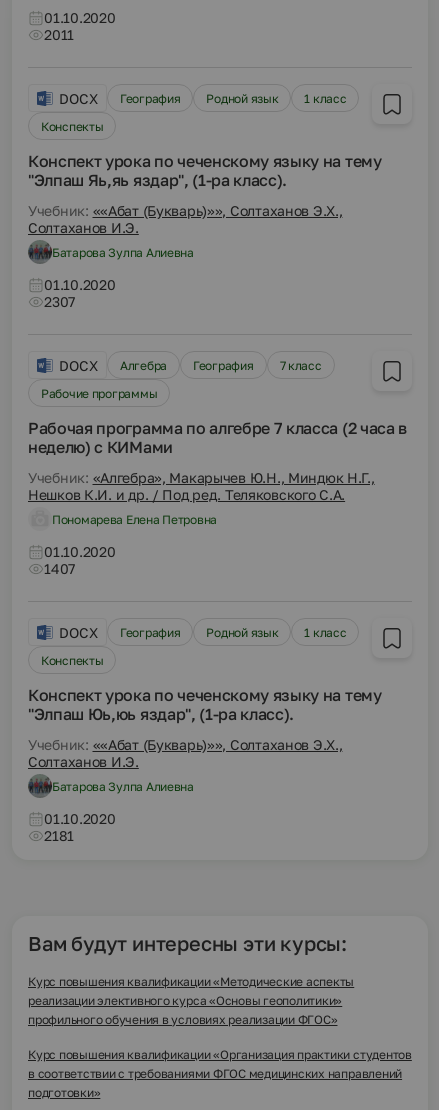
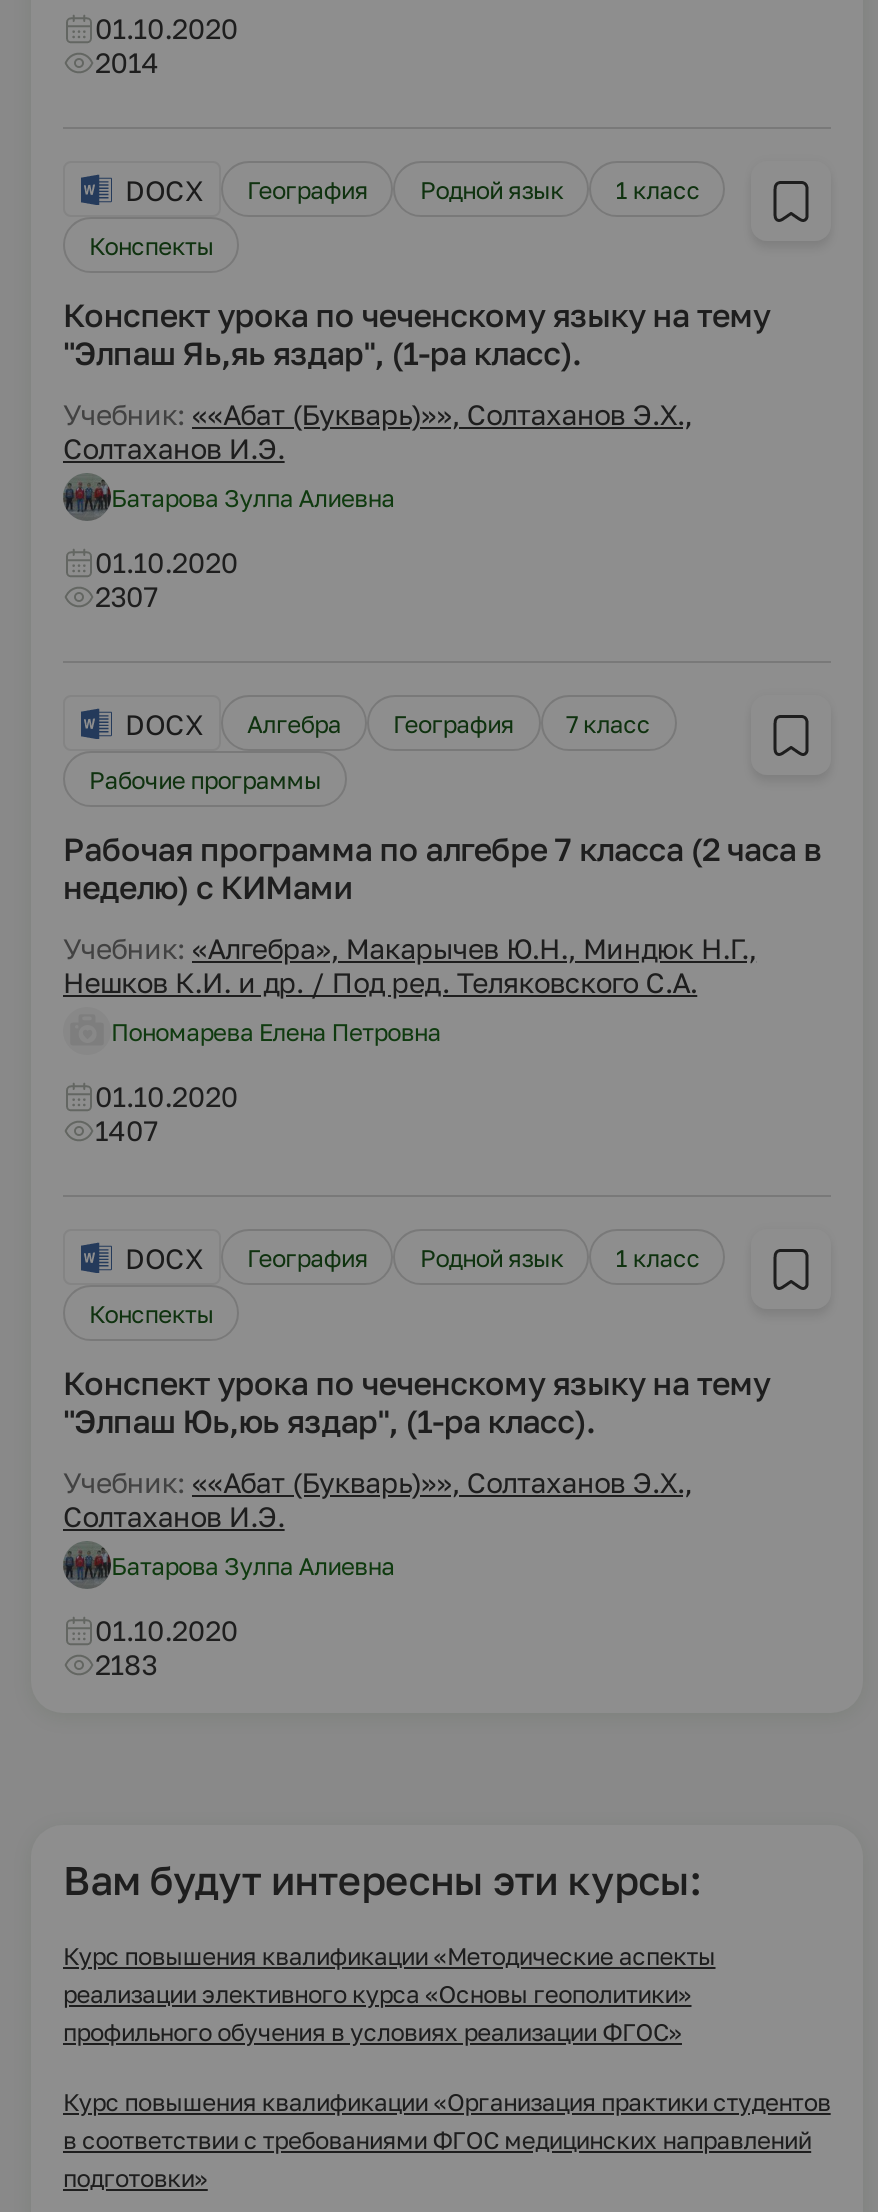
[44,26,74,43] 2011 -> [95,45,159,79] 2014
[44,827,74,844] 2181 -> [95,1647,157,1681] 2183

